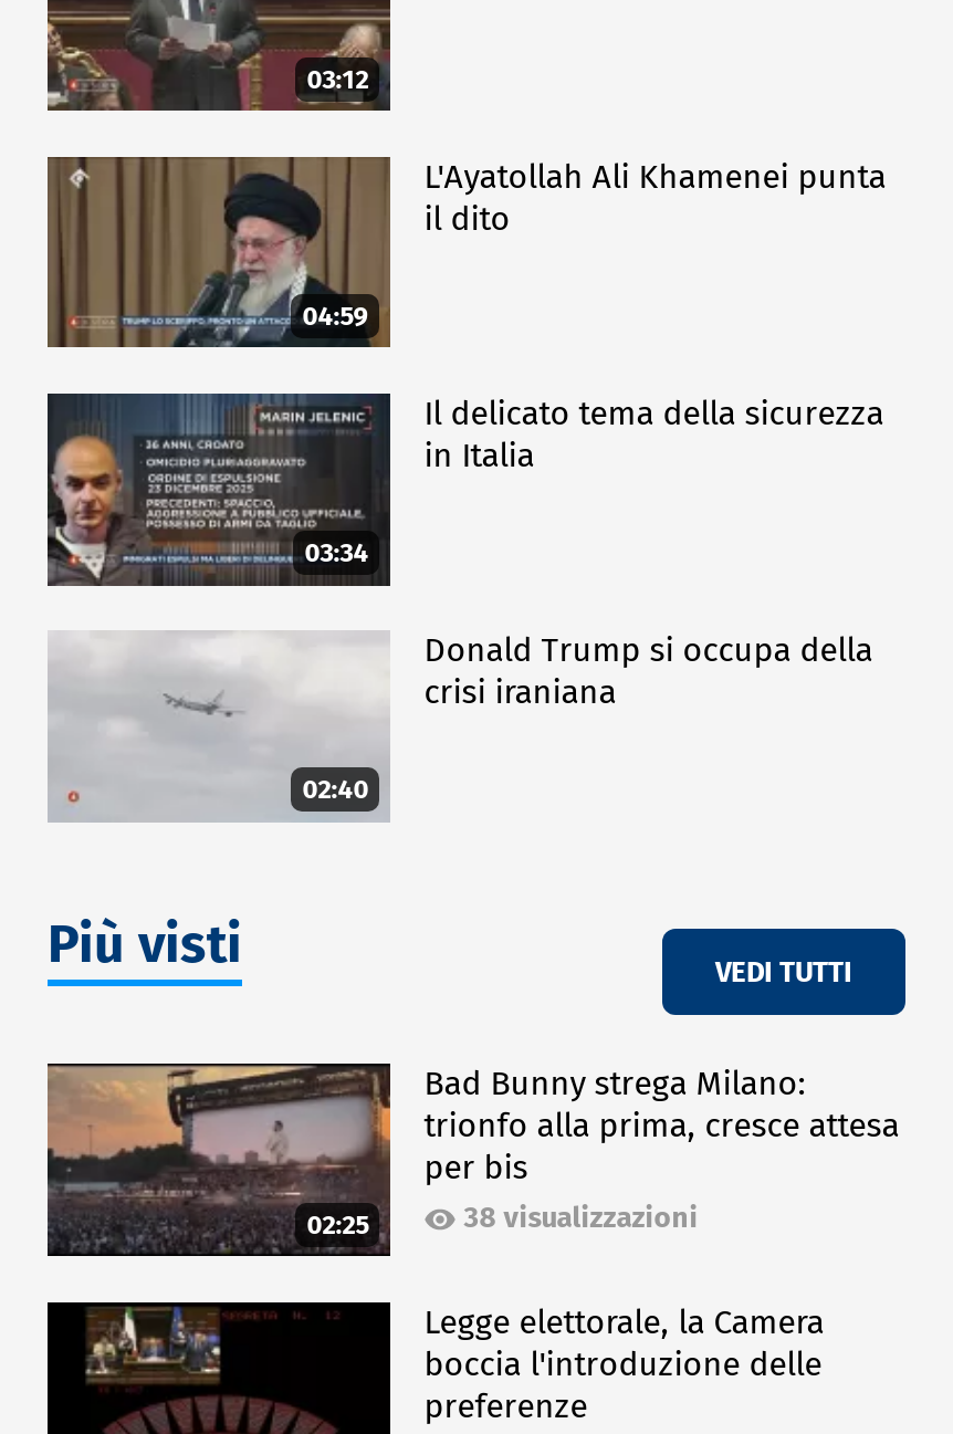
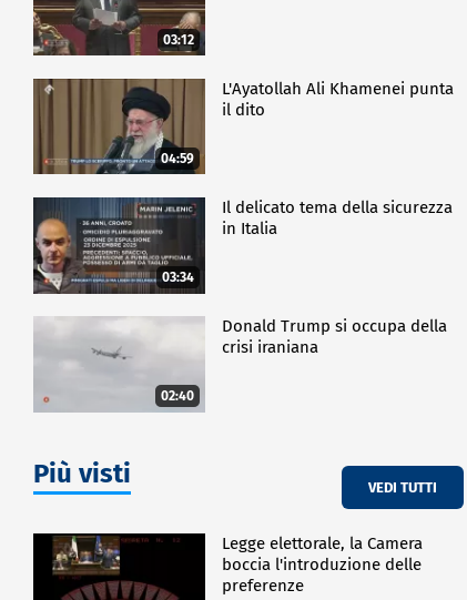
[45,1061,392,1258] [image] | 02:25 -> none
[424,1065,899,1235] Bad Bunny strega Milano: | trionfo alla prima, cresce attesa | per bis | 38 visualizzazioni -> none

